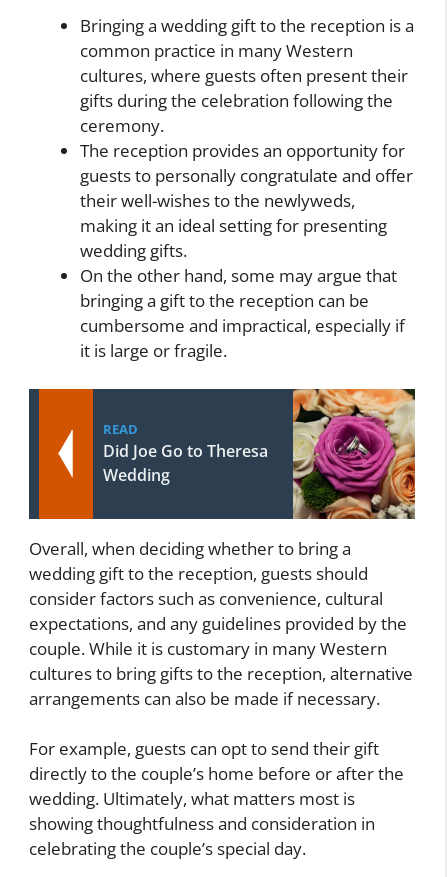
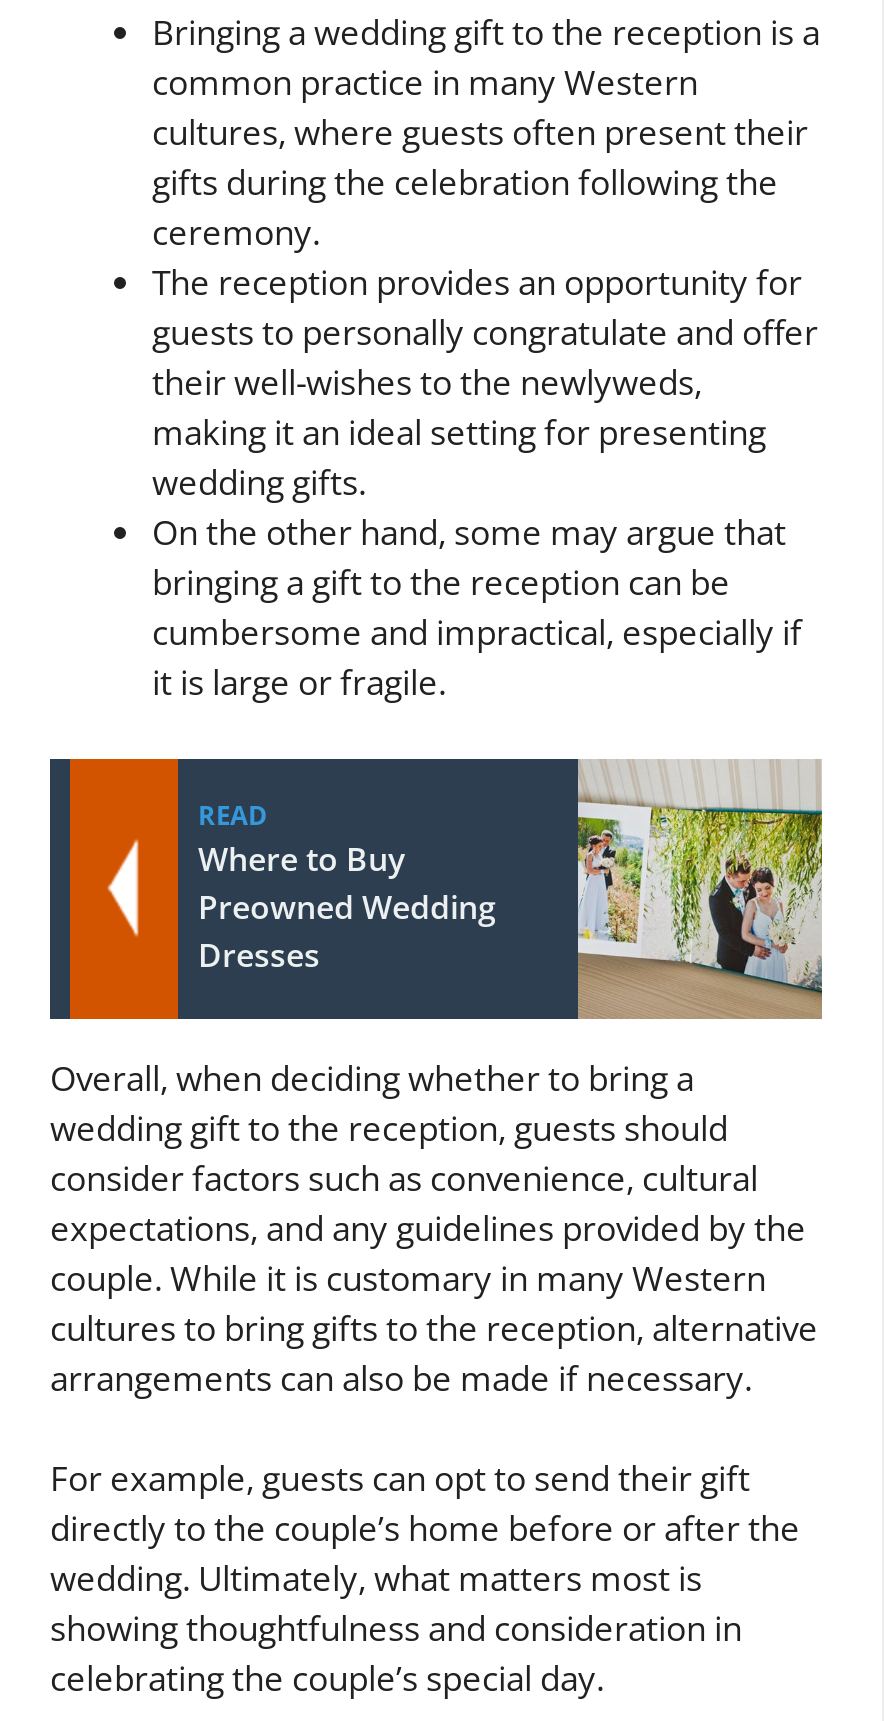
[292,388,416,520] [image] -> [578,759,822,1019] [image]
[103,440,268,486] Did Joe Go to Theresa | Wedding -> [198,837,496,977] Where to Buy | Preowned Wedding | Dresses

